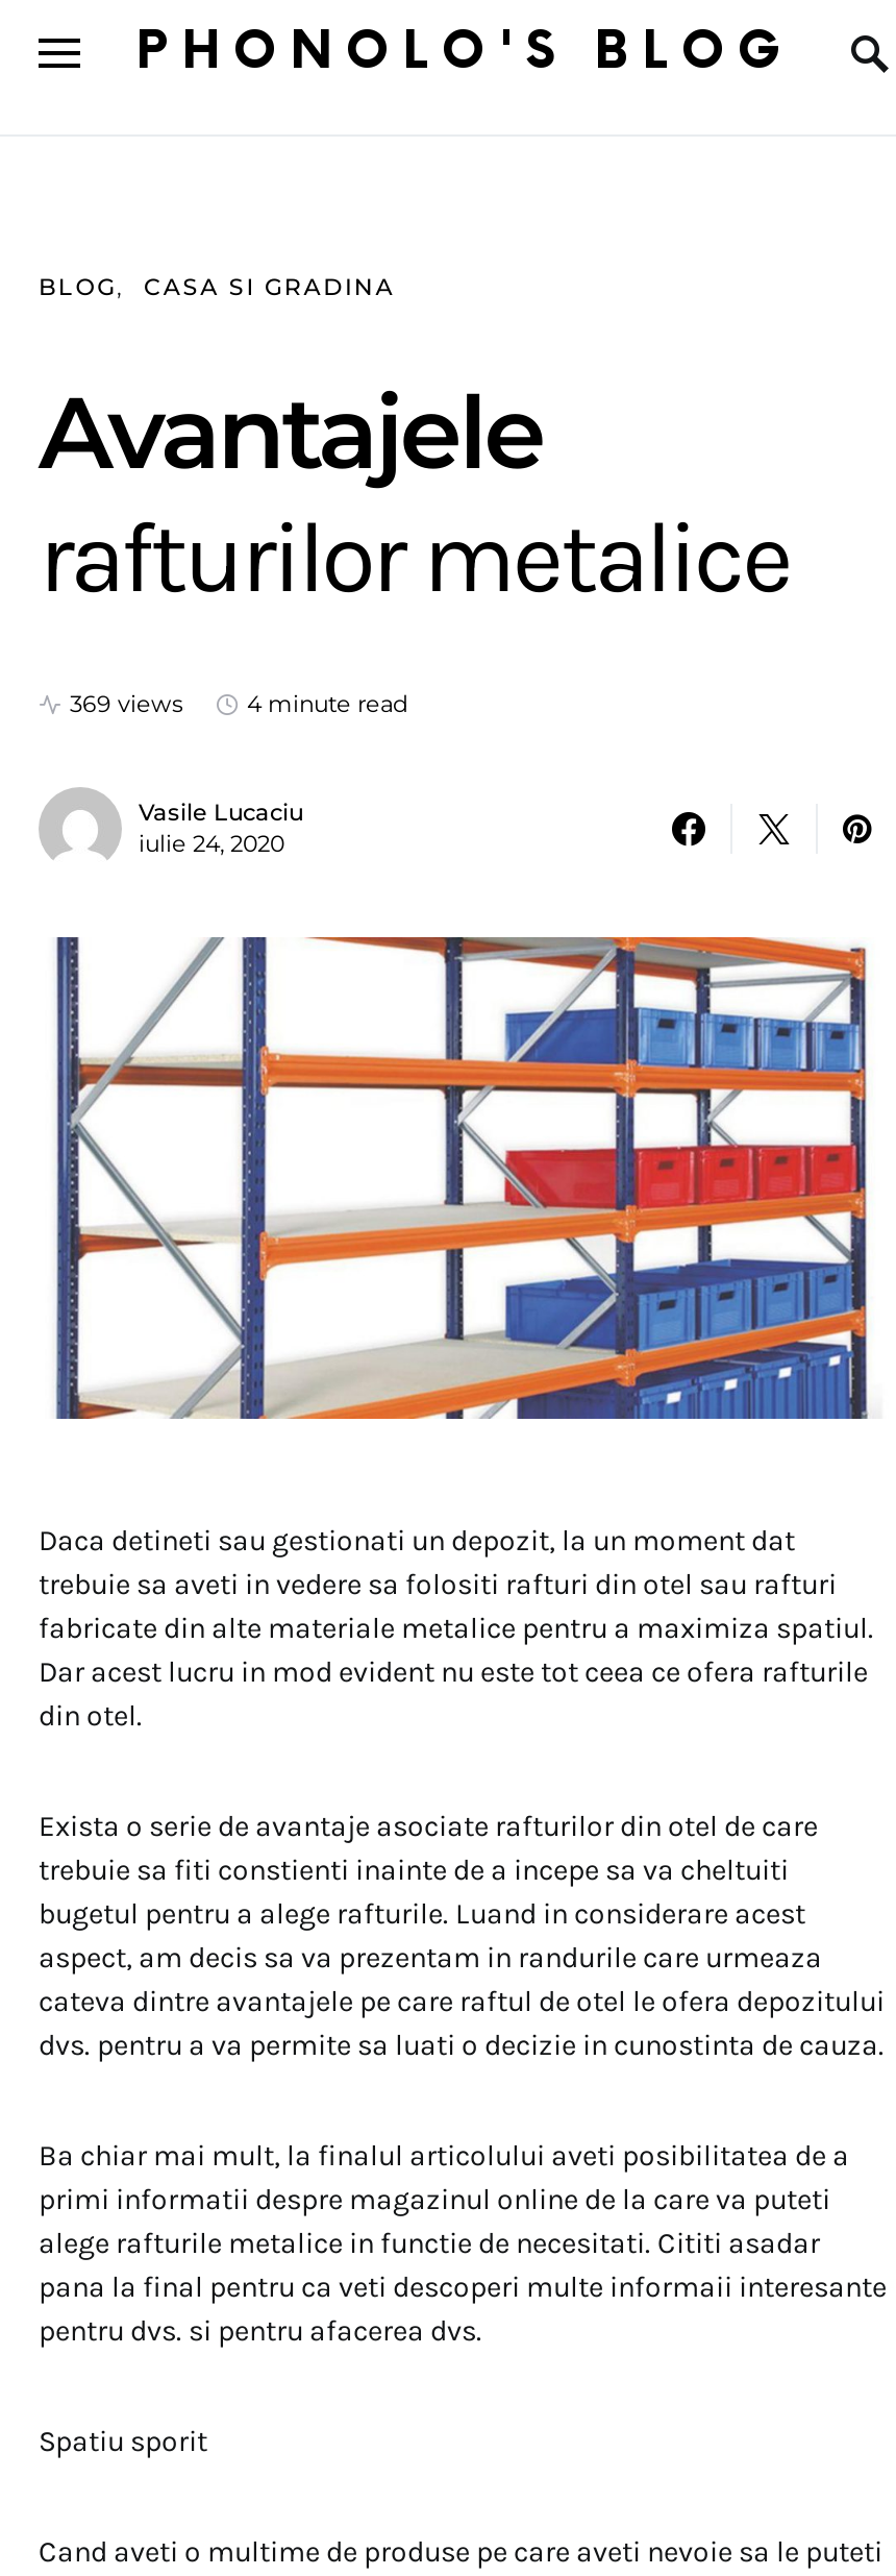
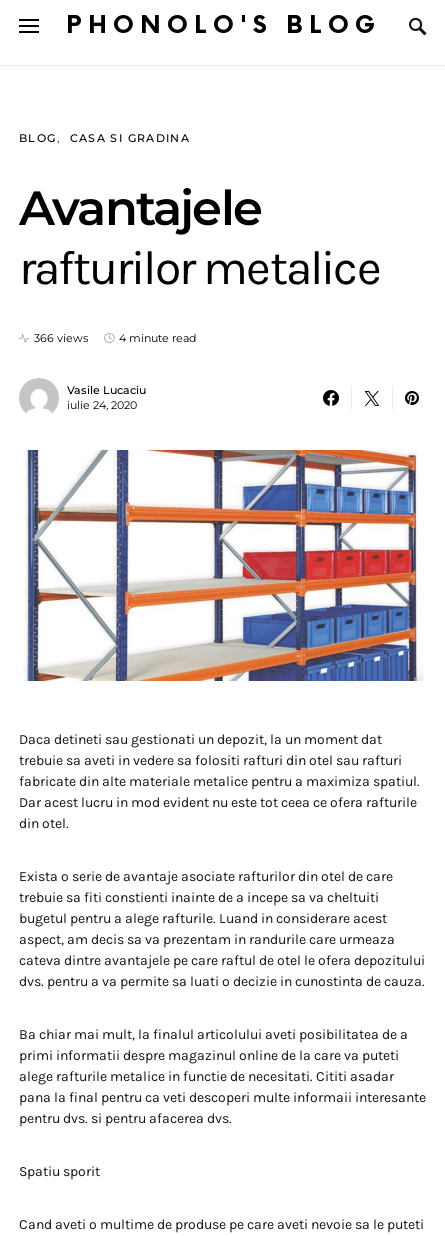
[70,689,182,718] 369 views -> [34,331,88,345] 366 views

